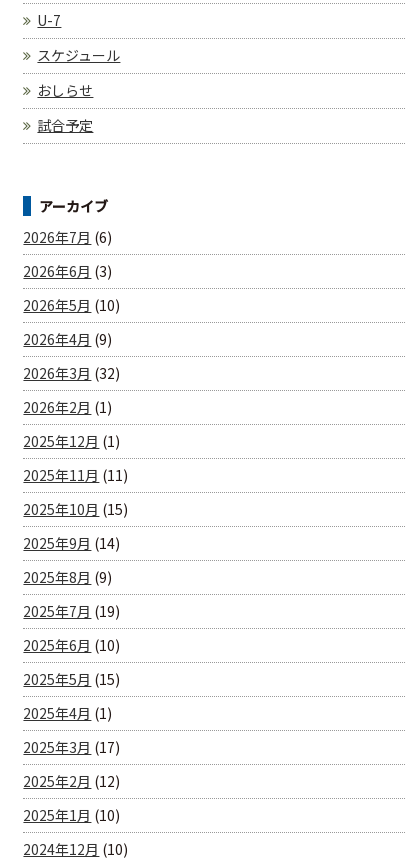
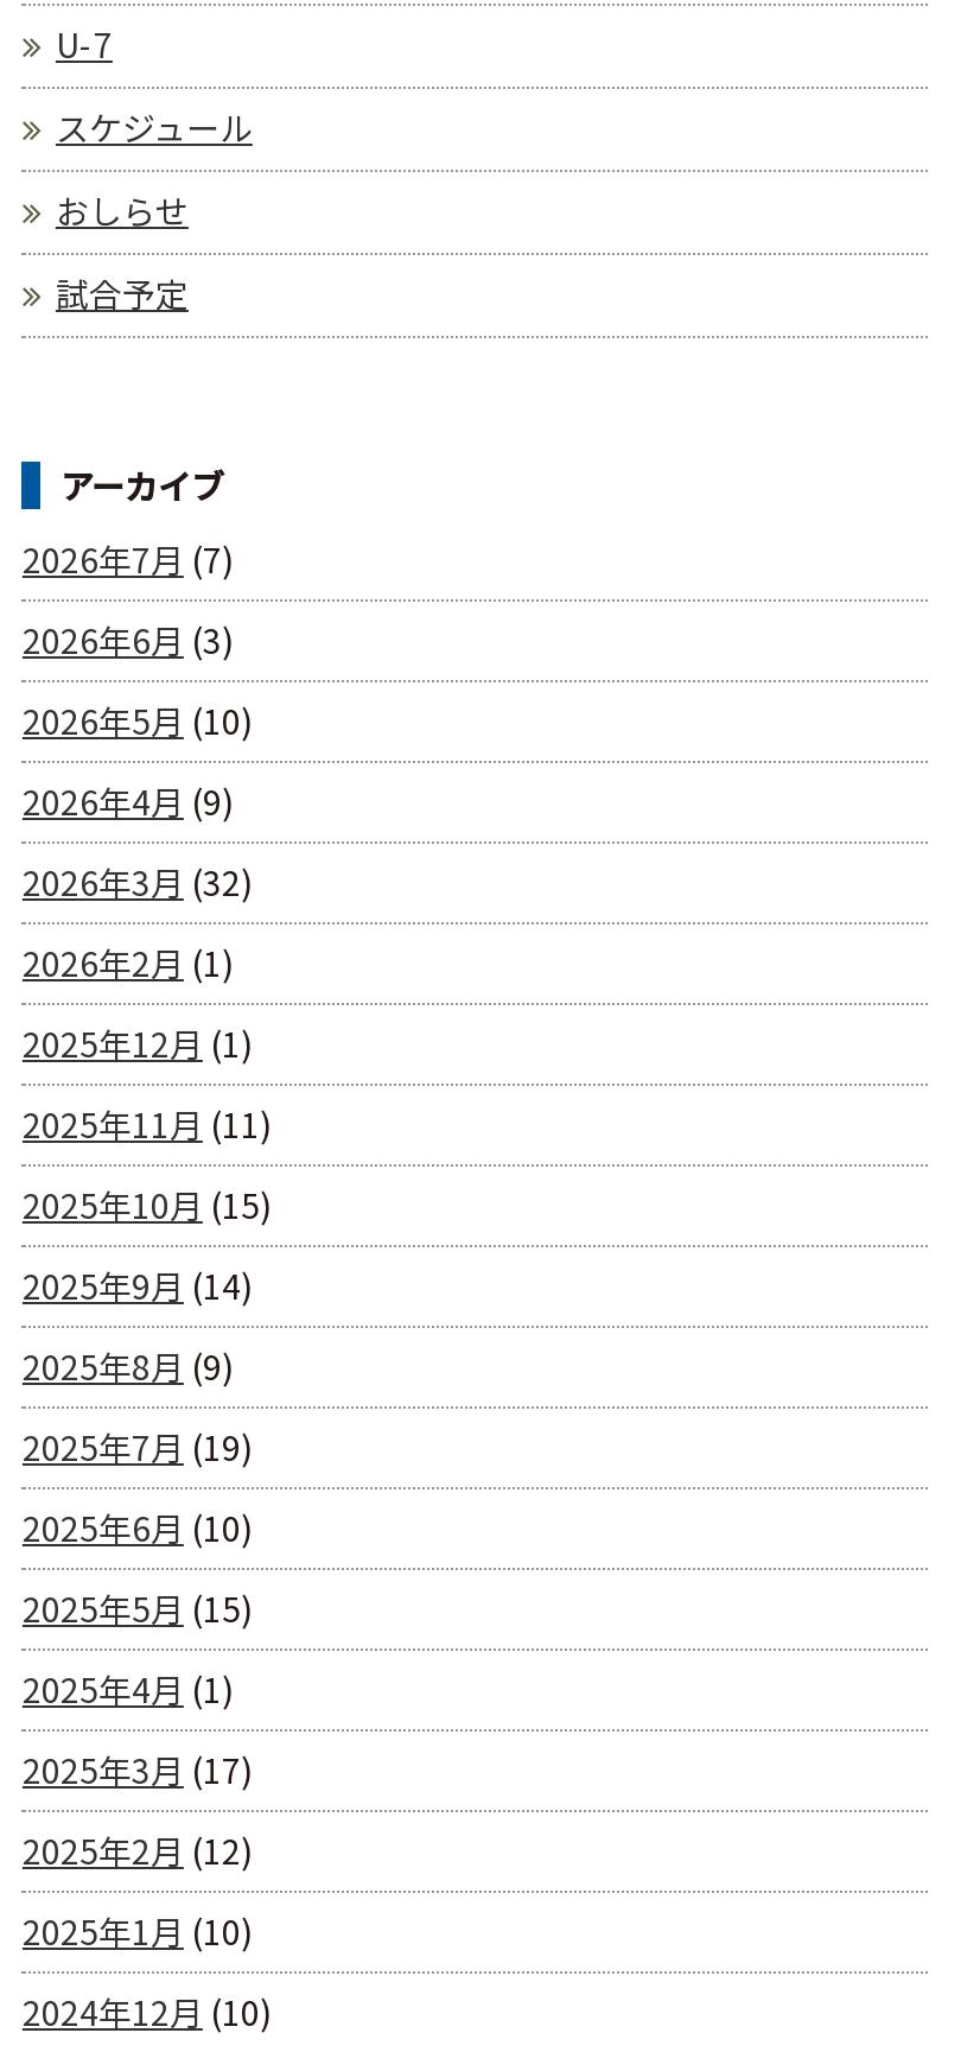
[23,227,112,247] 2026年7月(6) -> [22,535,233,583] 2026年7月(7)

